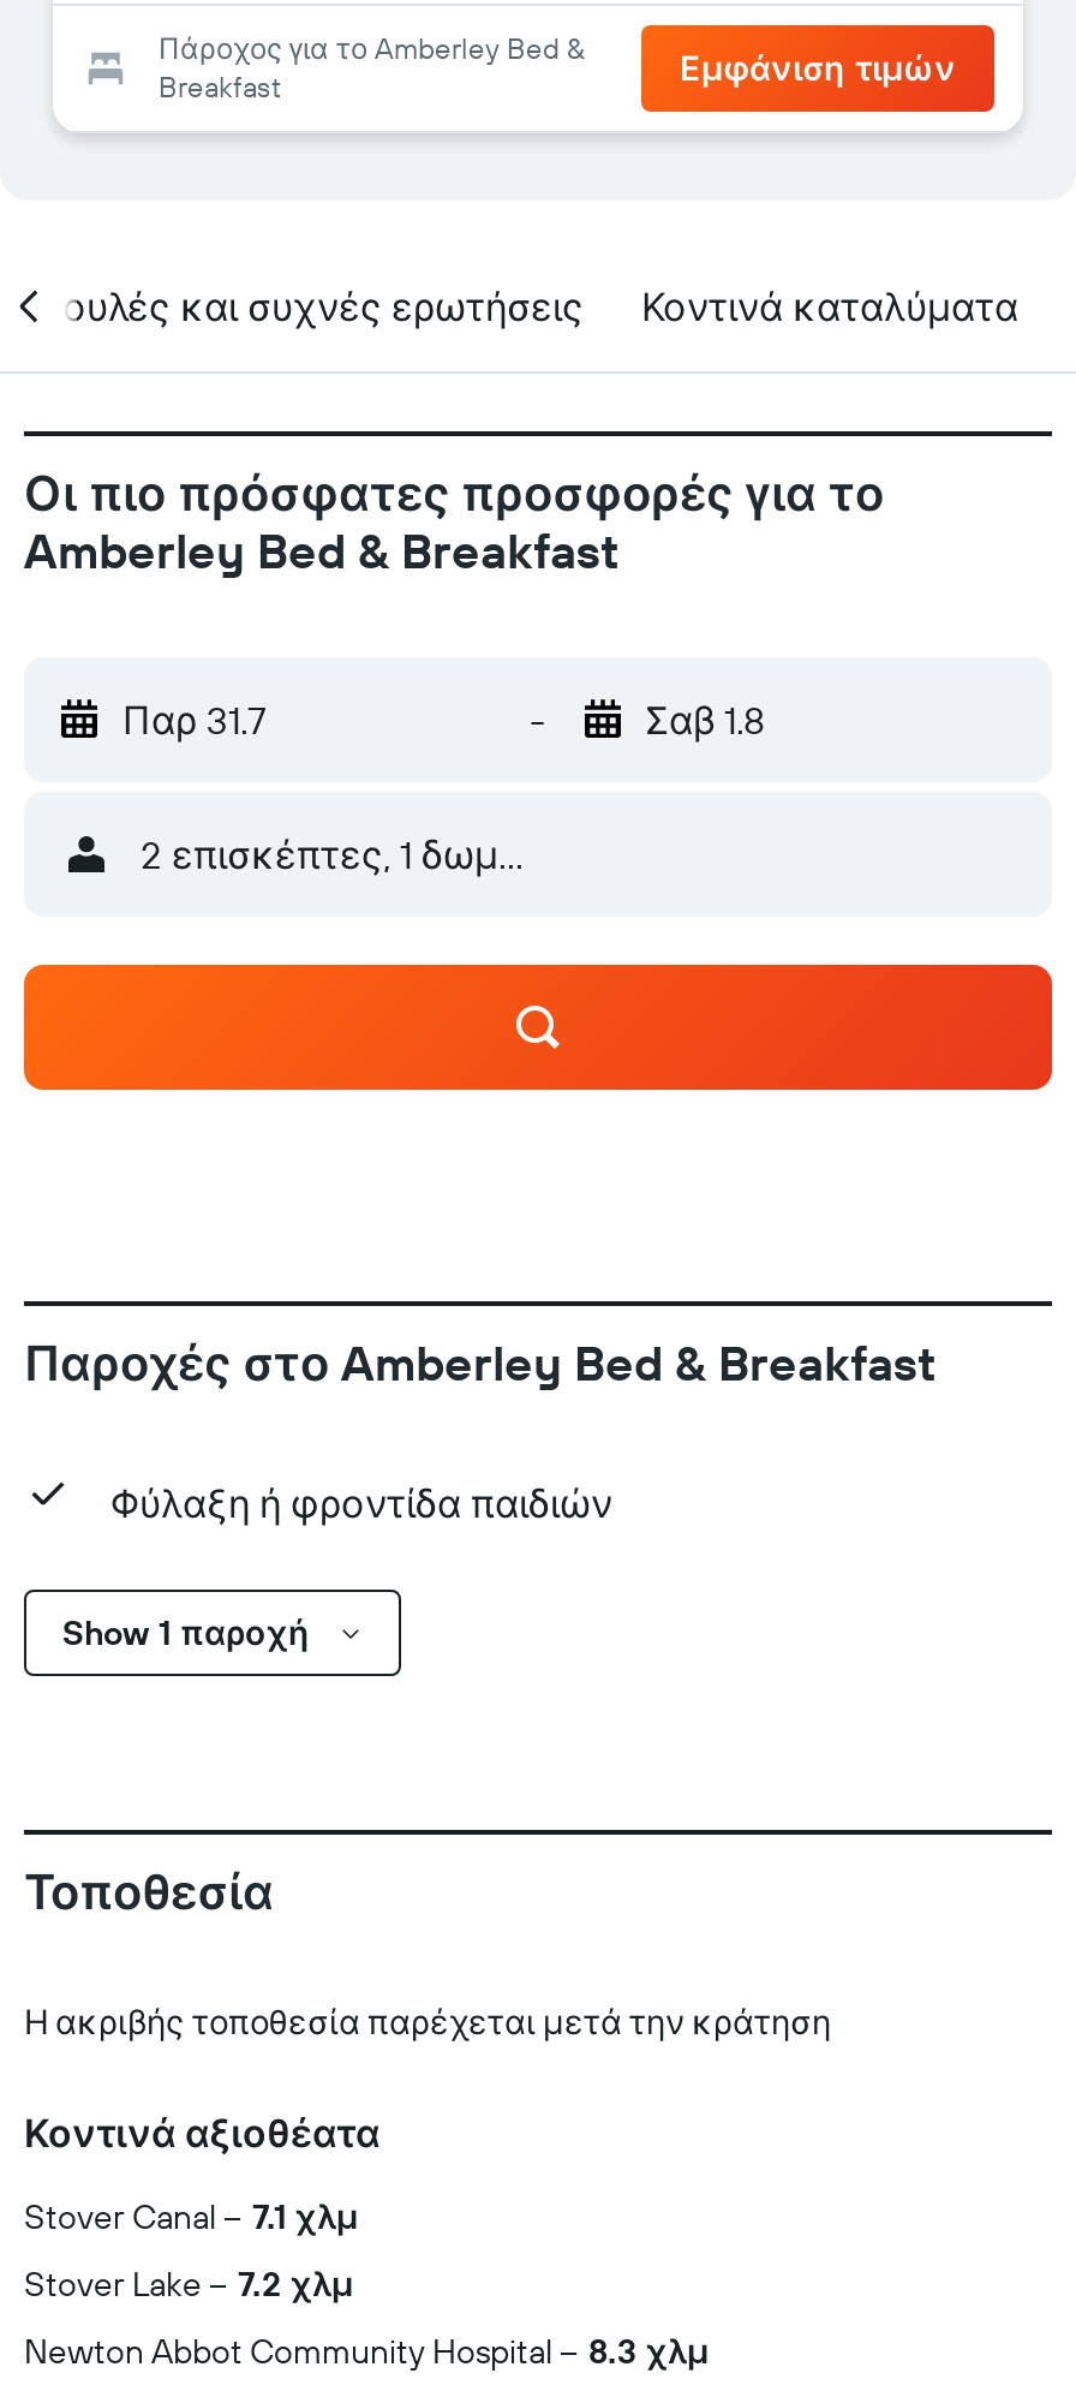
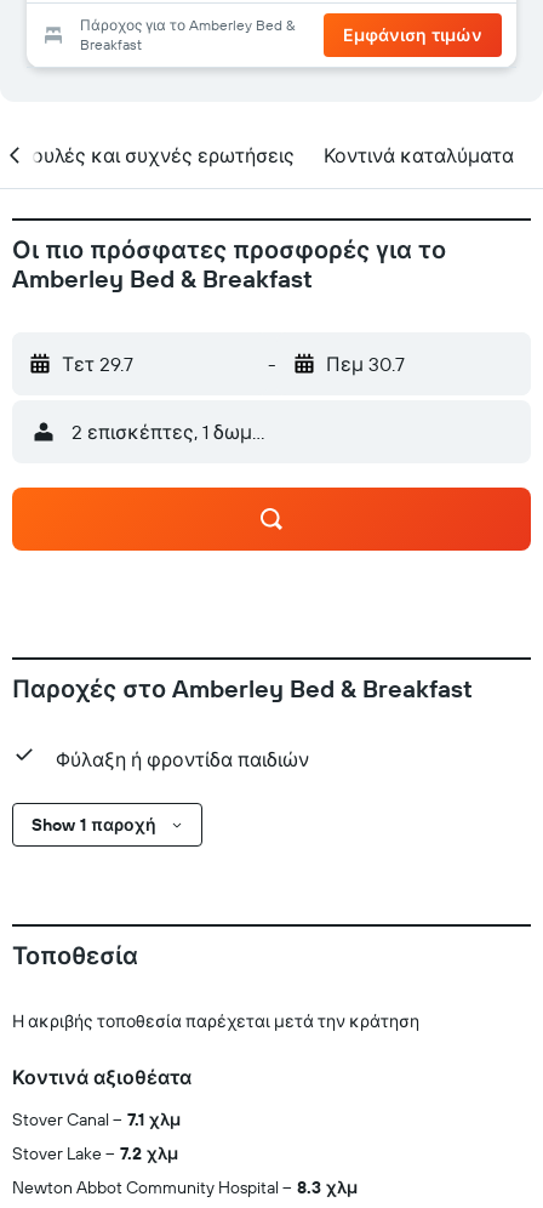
[122,696,267,744] Παρ 31.7 -> [62,352,133,376] Τετ 29.7
[645,696,765,744] Σαβ 1.8 -> [325,352,404,376] Πεμ 30.7

